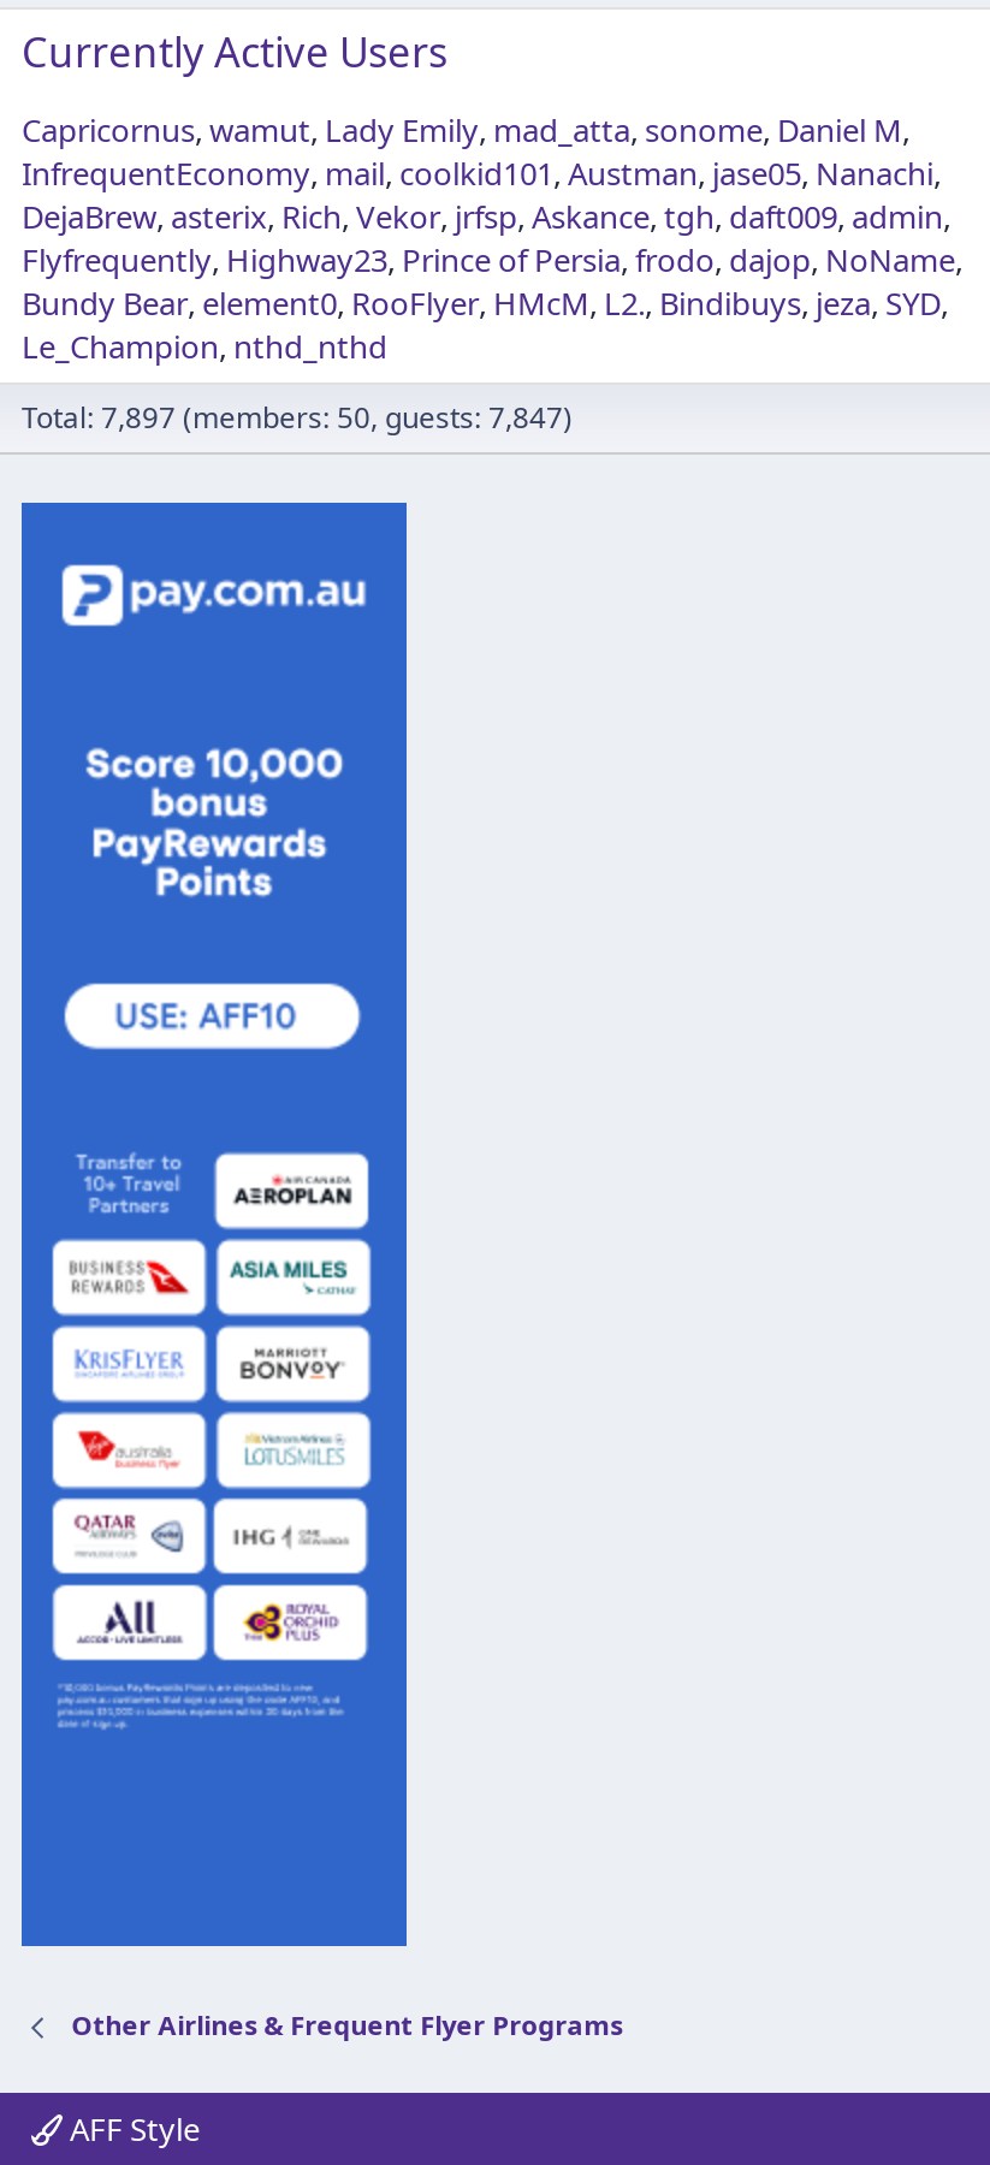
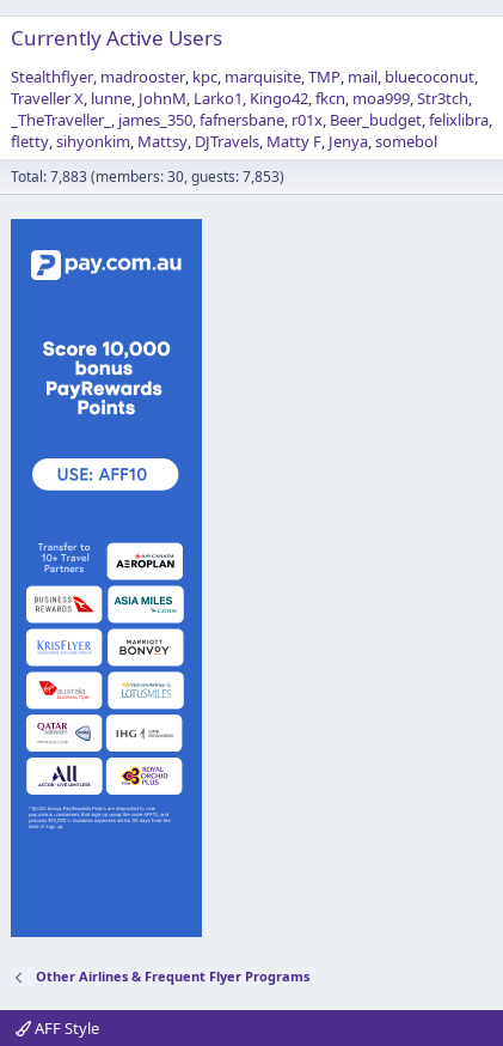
[22,109,955,369] Capricornus wamut Lady Emily mad_atta sonome Daniel M | InfrequentEconomy mail coolkid101 Austman jase05 Nanachi | DejaBrew asterix Rich Vekor jrfsp Askance tgh daft009 admin | Flyfrequently Highway23 Prince of Persia frodo dajop NoName | Bundy Bear element0 RooFlyer HMcM L2. Bindibuys jeza SYD | Le_Champion nthd_nthd -> [11,66,489,152] Stealthflyer madrooster kpc marquisite TMP mail bluecoconut | Traveller X lunne JohnM Larko1 Kingo42 fkcn moa999 Str3tch | _TheTraveller_ james_350 fafnersbane r01x Beer_budget felixlibra | fletty sihyonkim Mattsy DJTravels Matty F Jenya somebol
[22,398,573,439] Total: 7,897 (members: 50, guests: 7,847) -> [11,167,284,187] Total: 7,883 (members: 30, guests: 7,853)

